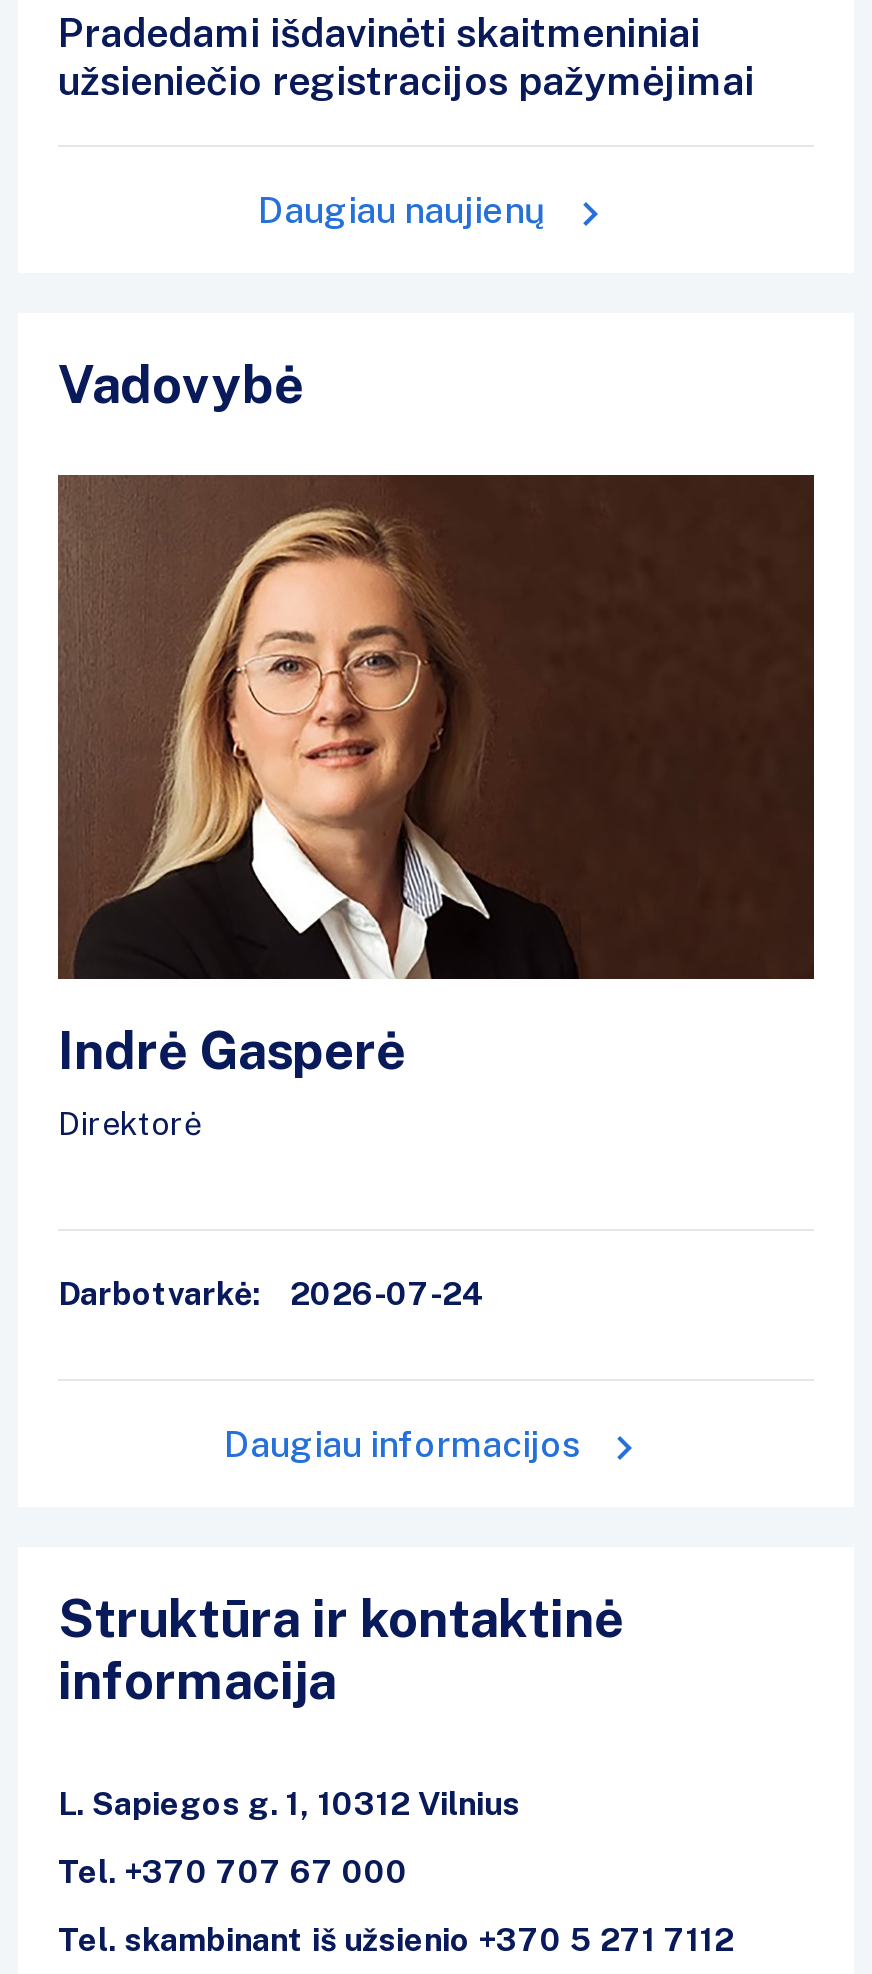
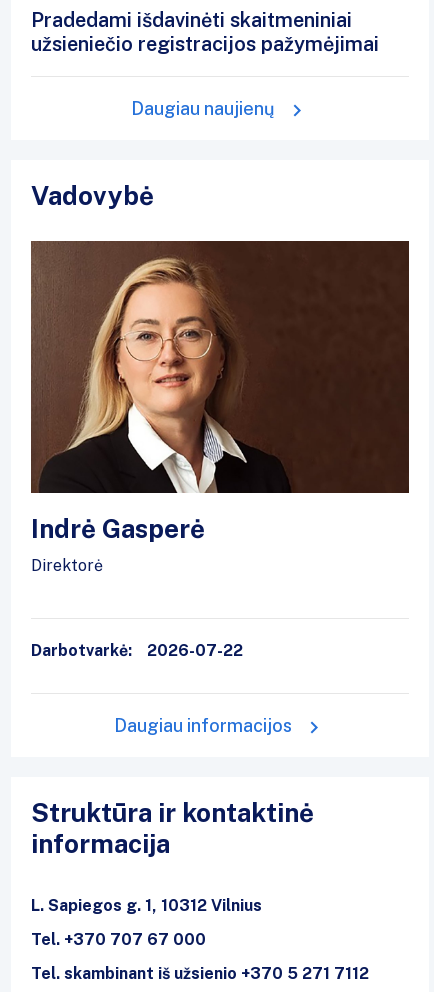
[58,1275,484,1313] Darbotvarkė: 2026-07-24 -> [31,641,243,660] Darbotvarkė: 2026-07-22

